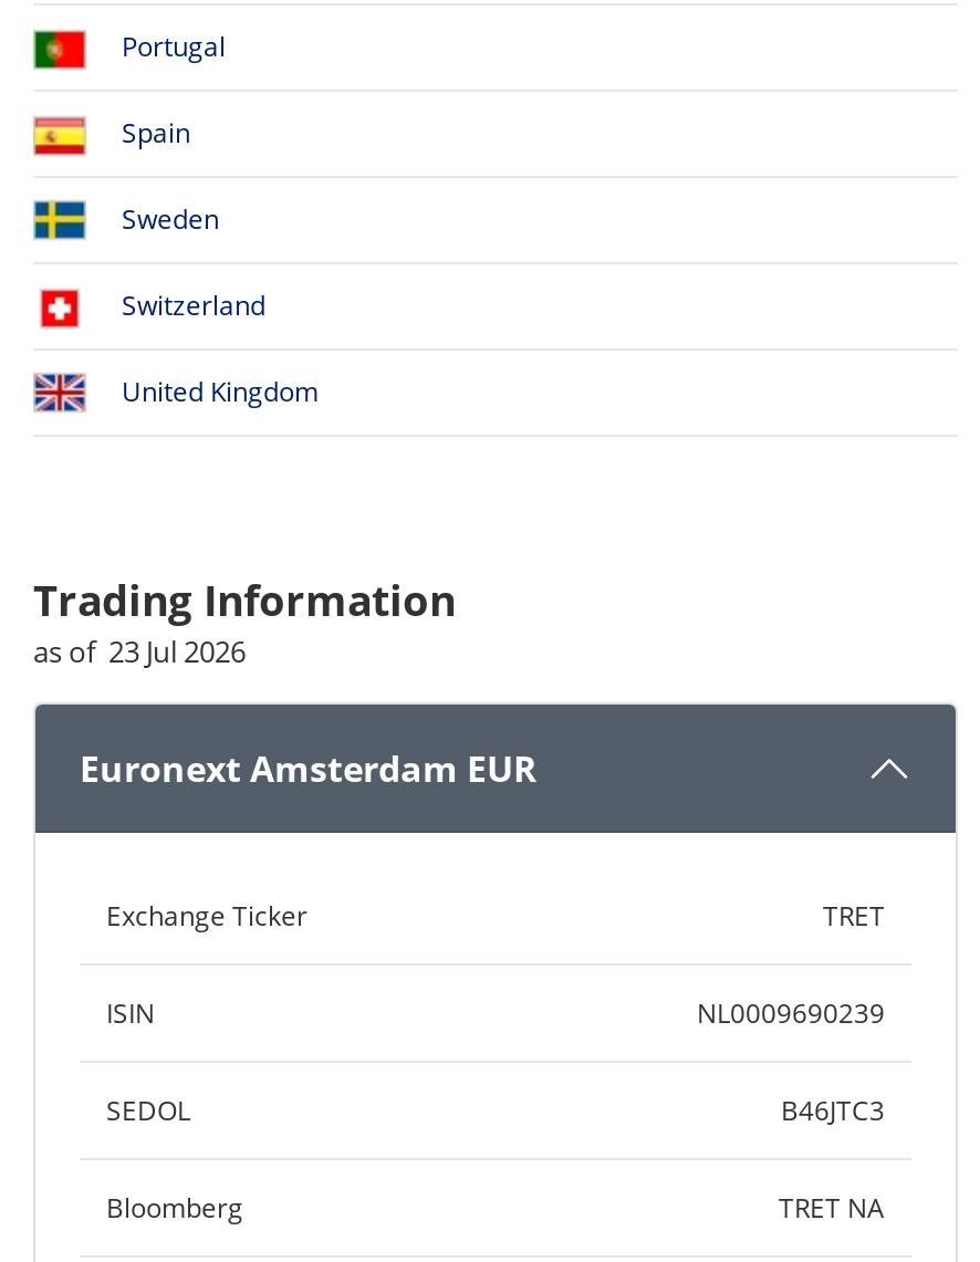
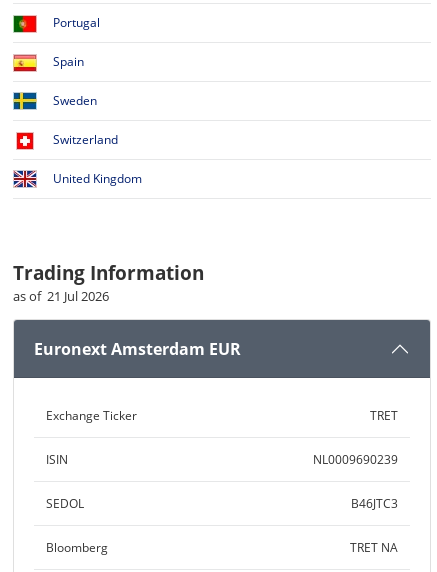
[33,632,246,671] as of 23 Jul 2026 -> [13,287,109,305] as of 21 Jul 2026

